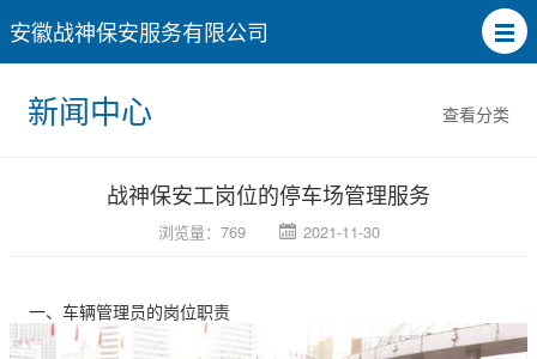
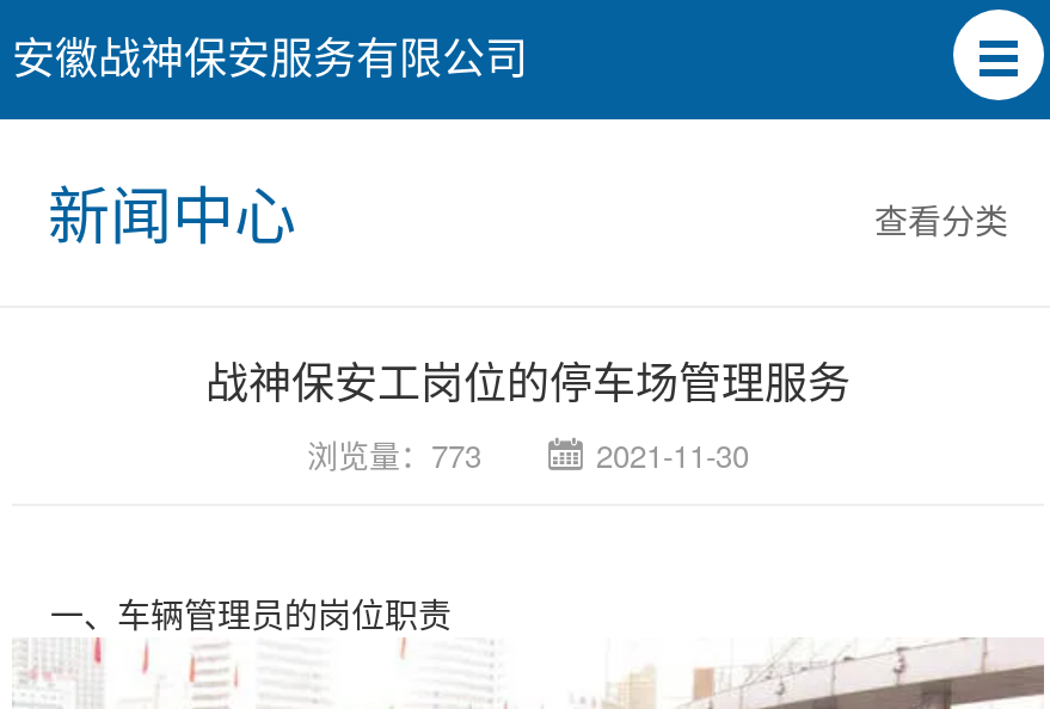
[158,220,245,243] 浏览量：769 -> [307,432,481,477] 浏览量：773

